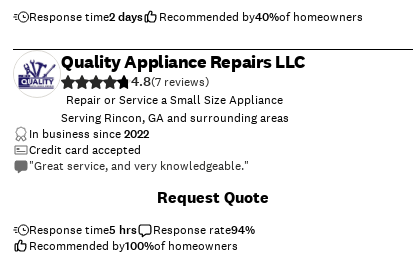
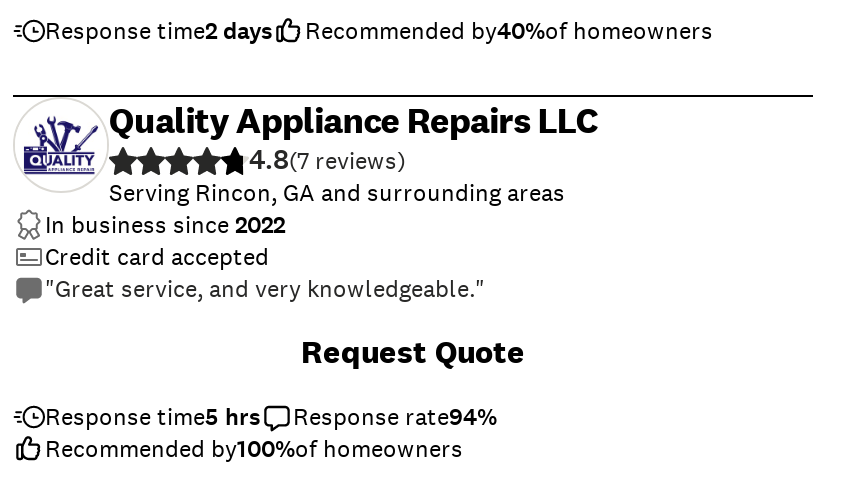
[66,92,283,108] Repair or Service a Small Size Appliance -> none

